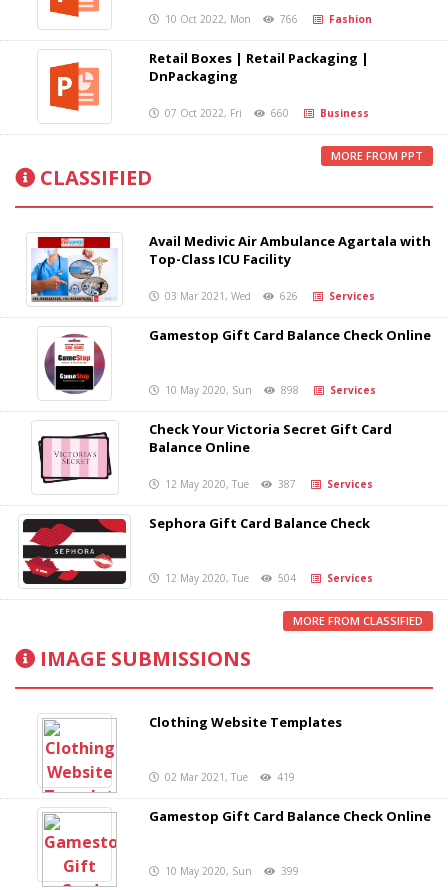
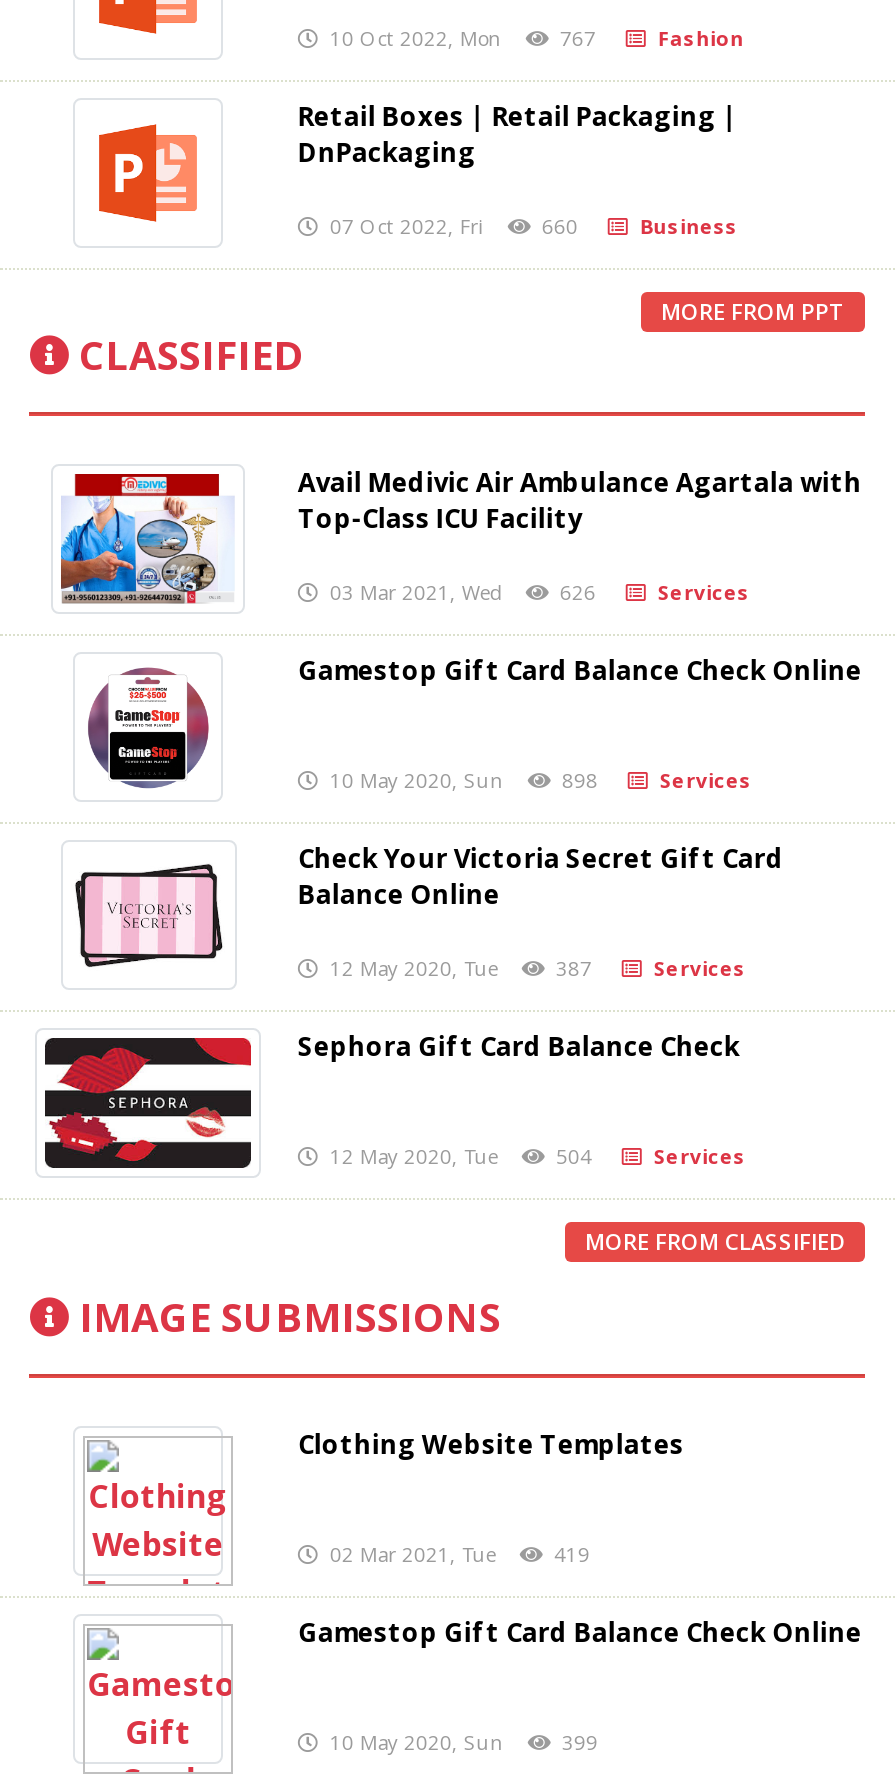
[159,12,372,26] 10 Oct 2022, Mon 766 Fashion -> [318,24,744,52] 10 Oct 2022, Mon 767 Fashion

